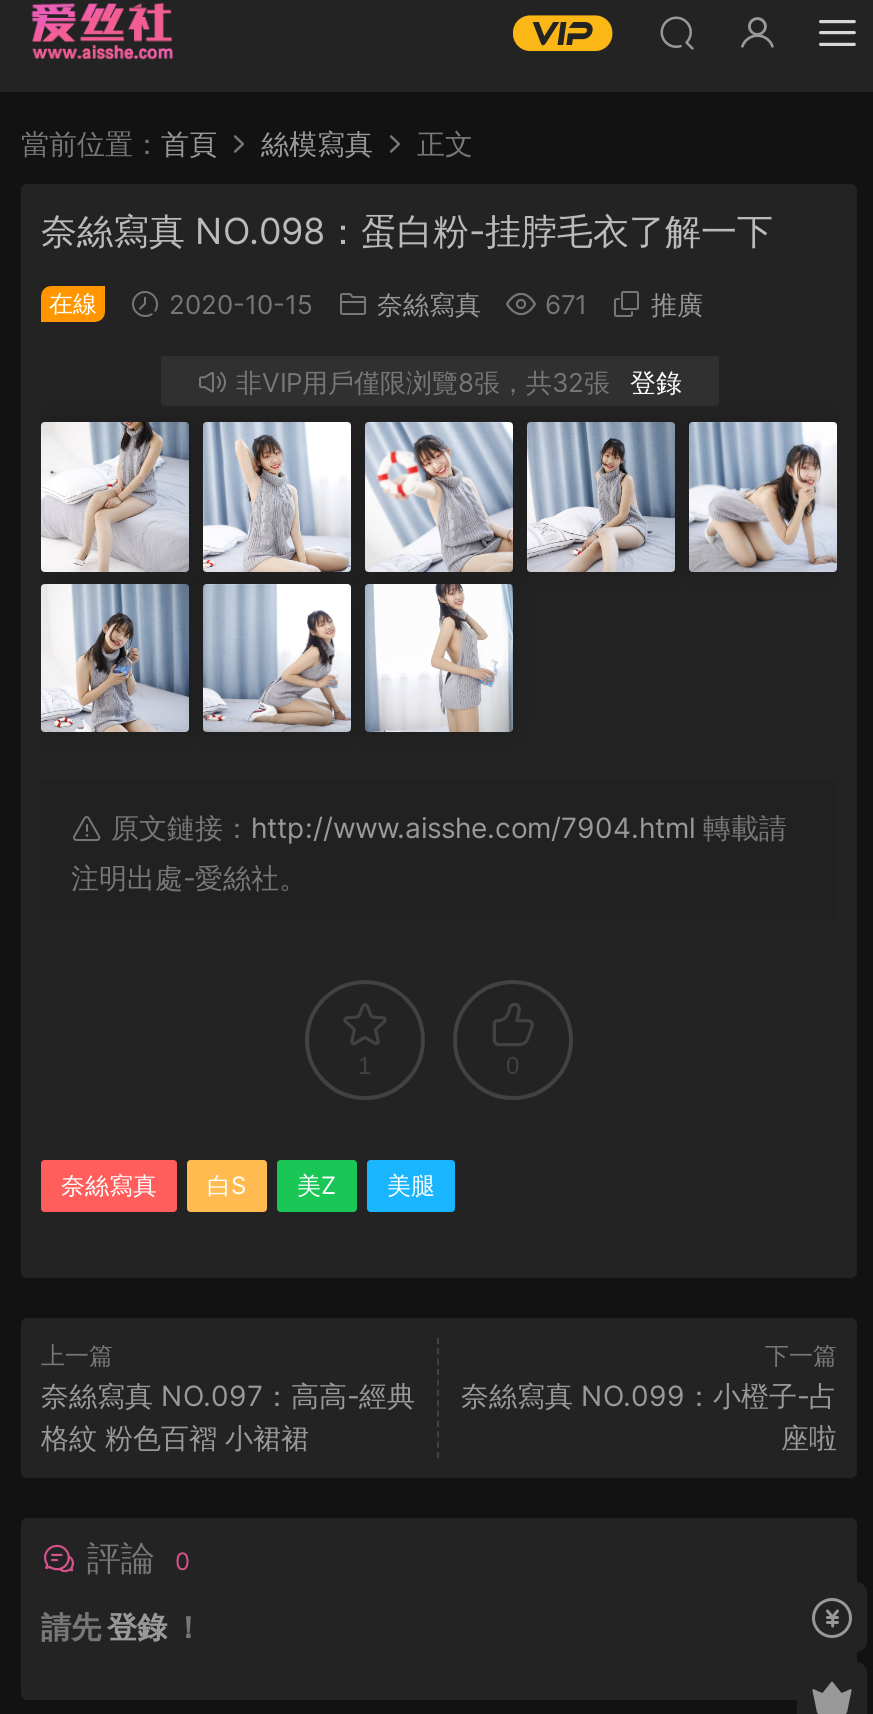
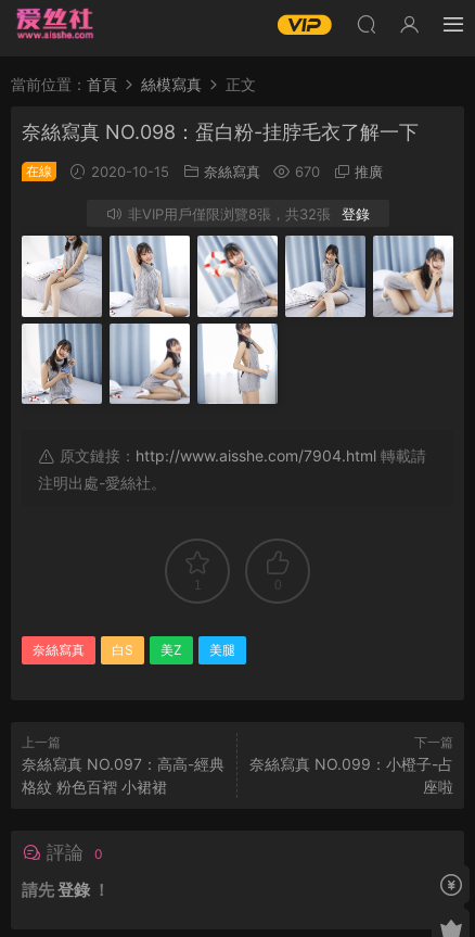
[537,288,587,320] 671 -> [291,163,320,180] 670

